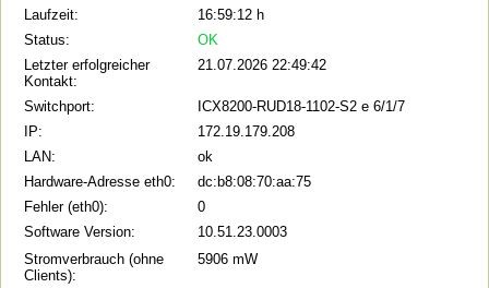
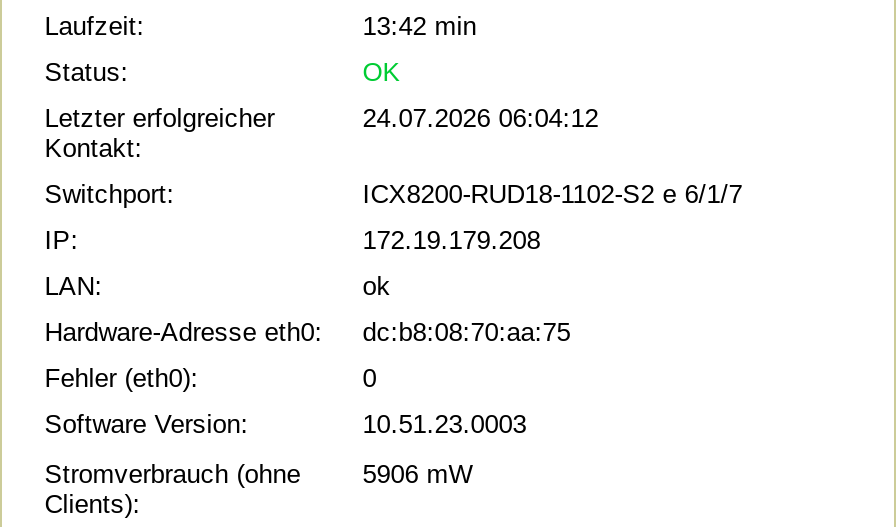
[198,6,264,22] 16:59:12 h -> [362,10,476,40] 13:42 min
[198,56,327,73] 21.07.2026 22:49:42 -> [362,102,598,132] 24.07.2026 06:04:12

